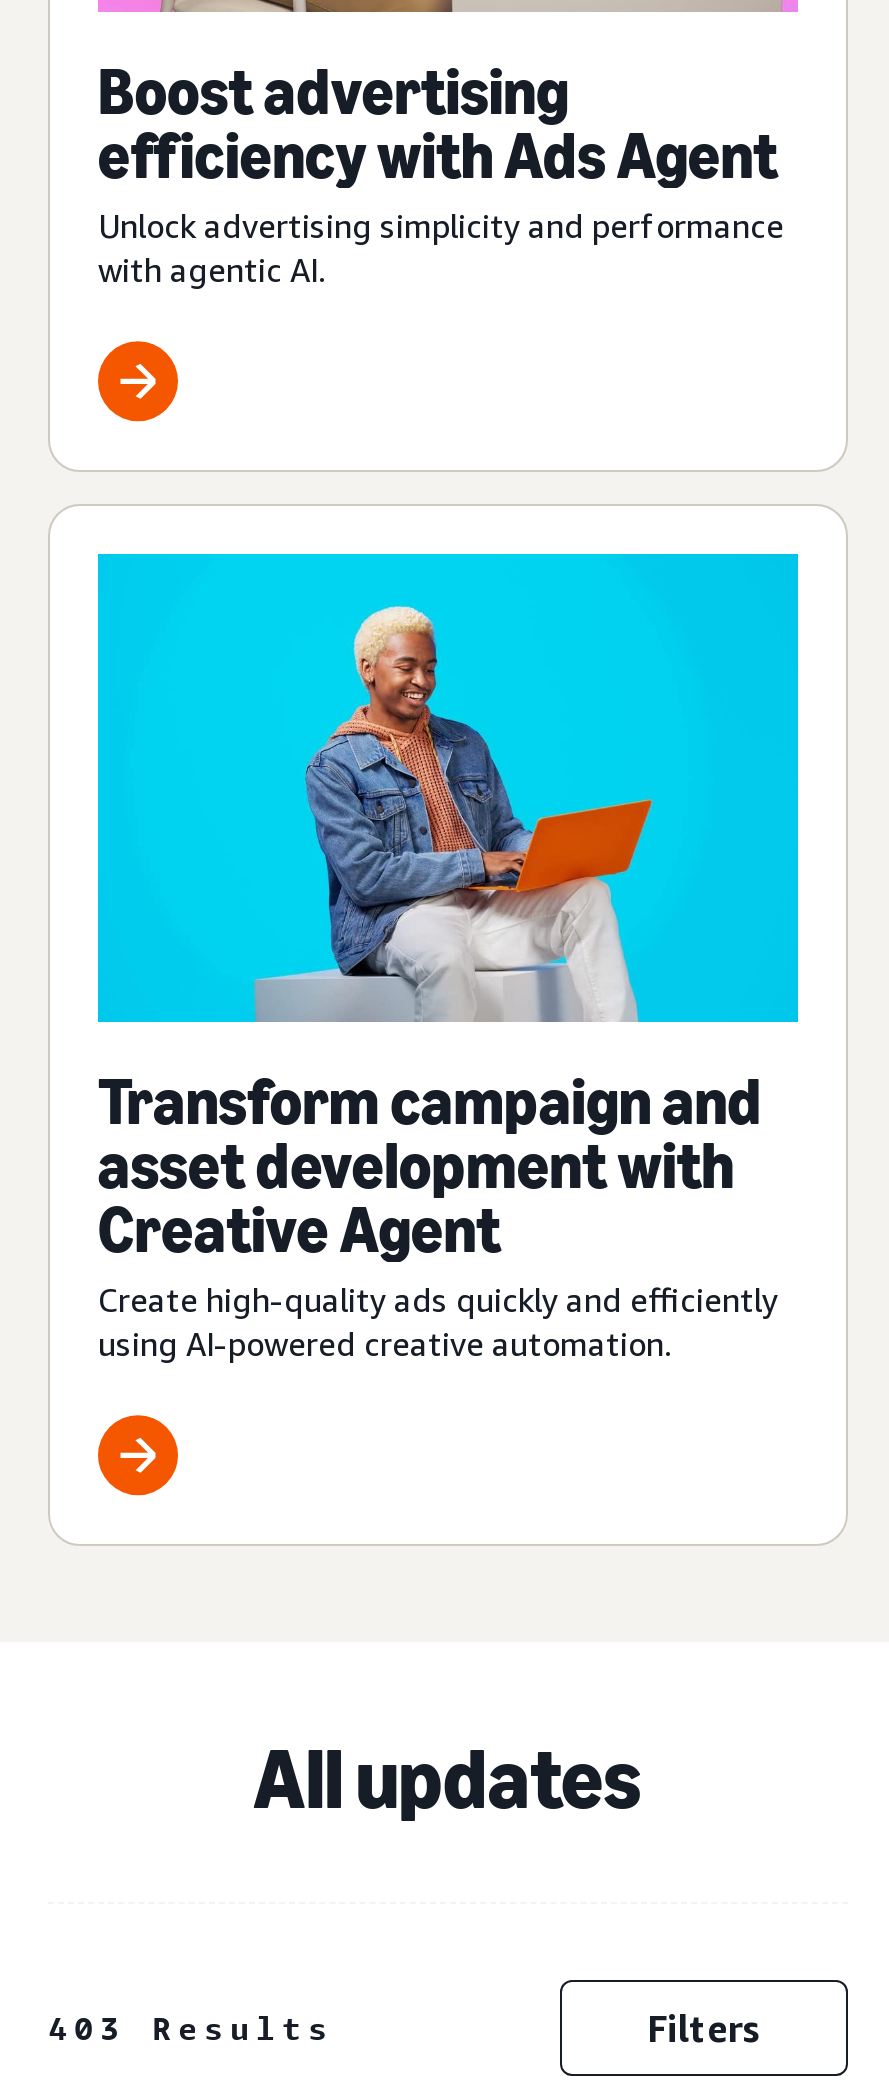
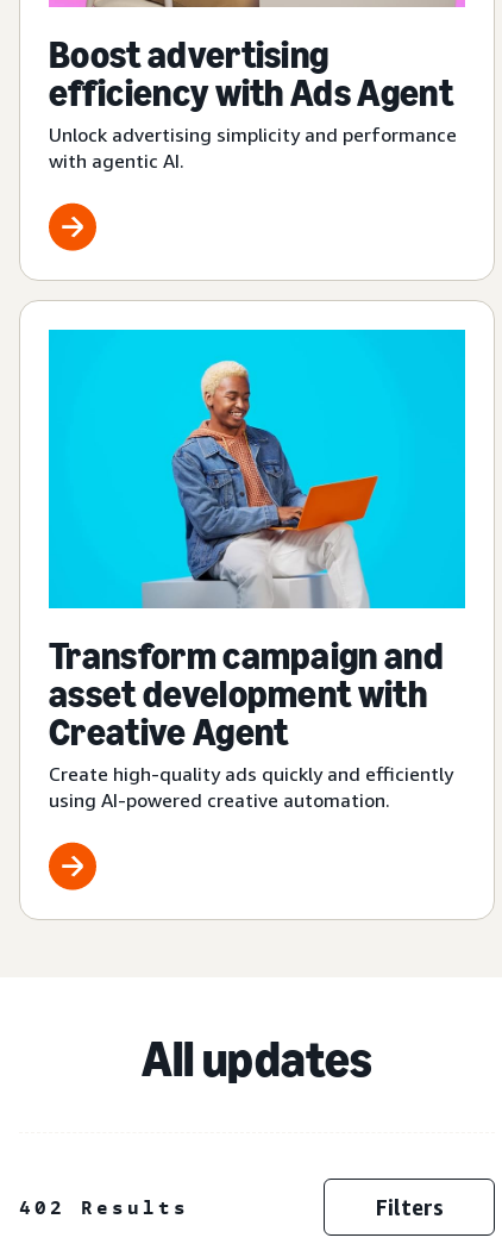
[48,2008,334,2048] 403 Results -> [19,1195,189,1219] 402 Results

